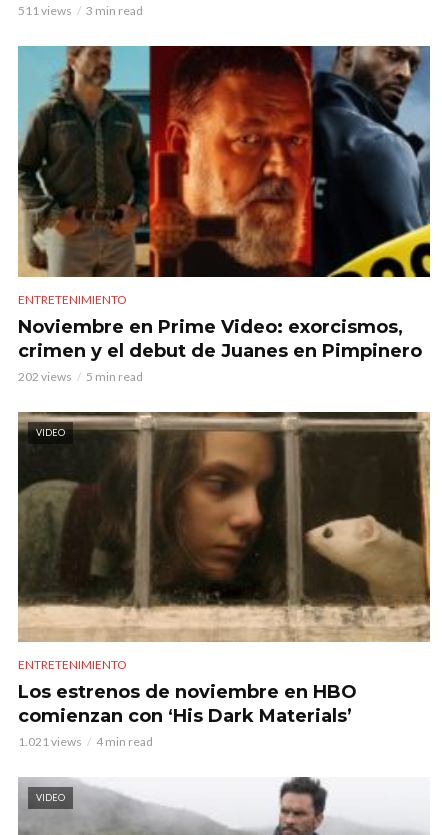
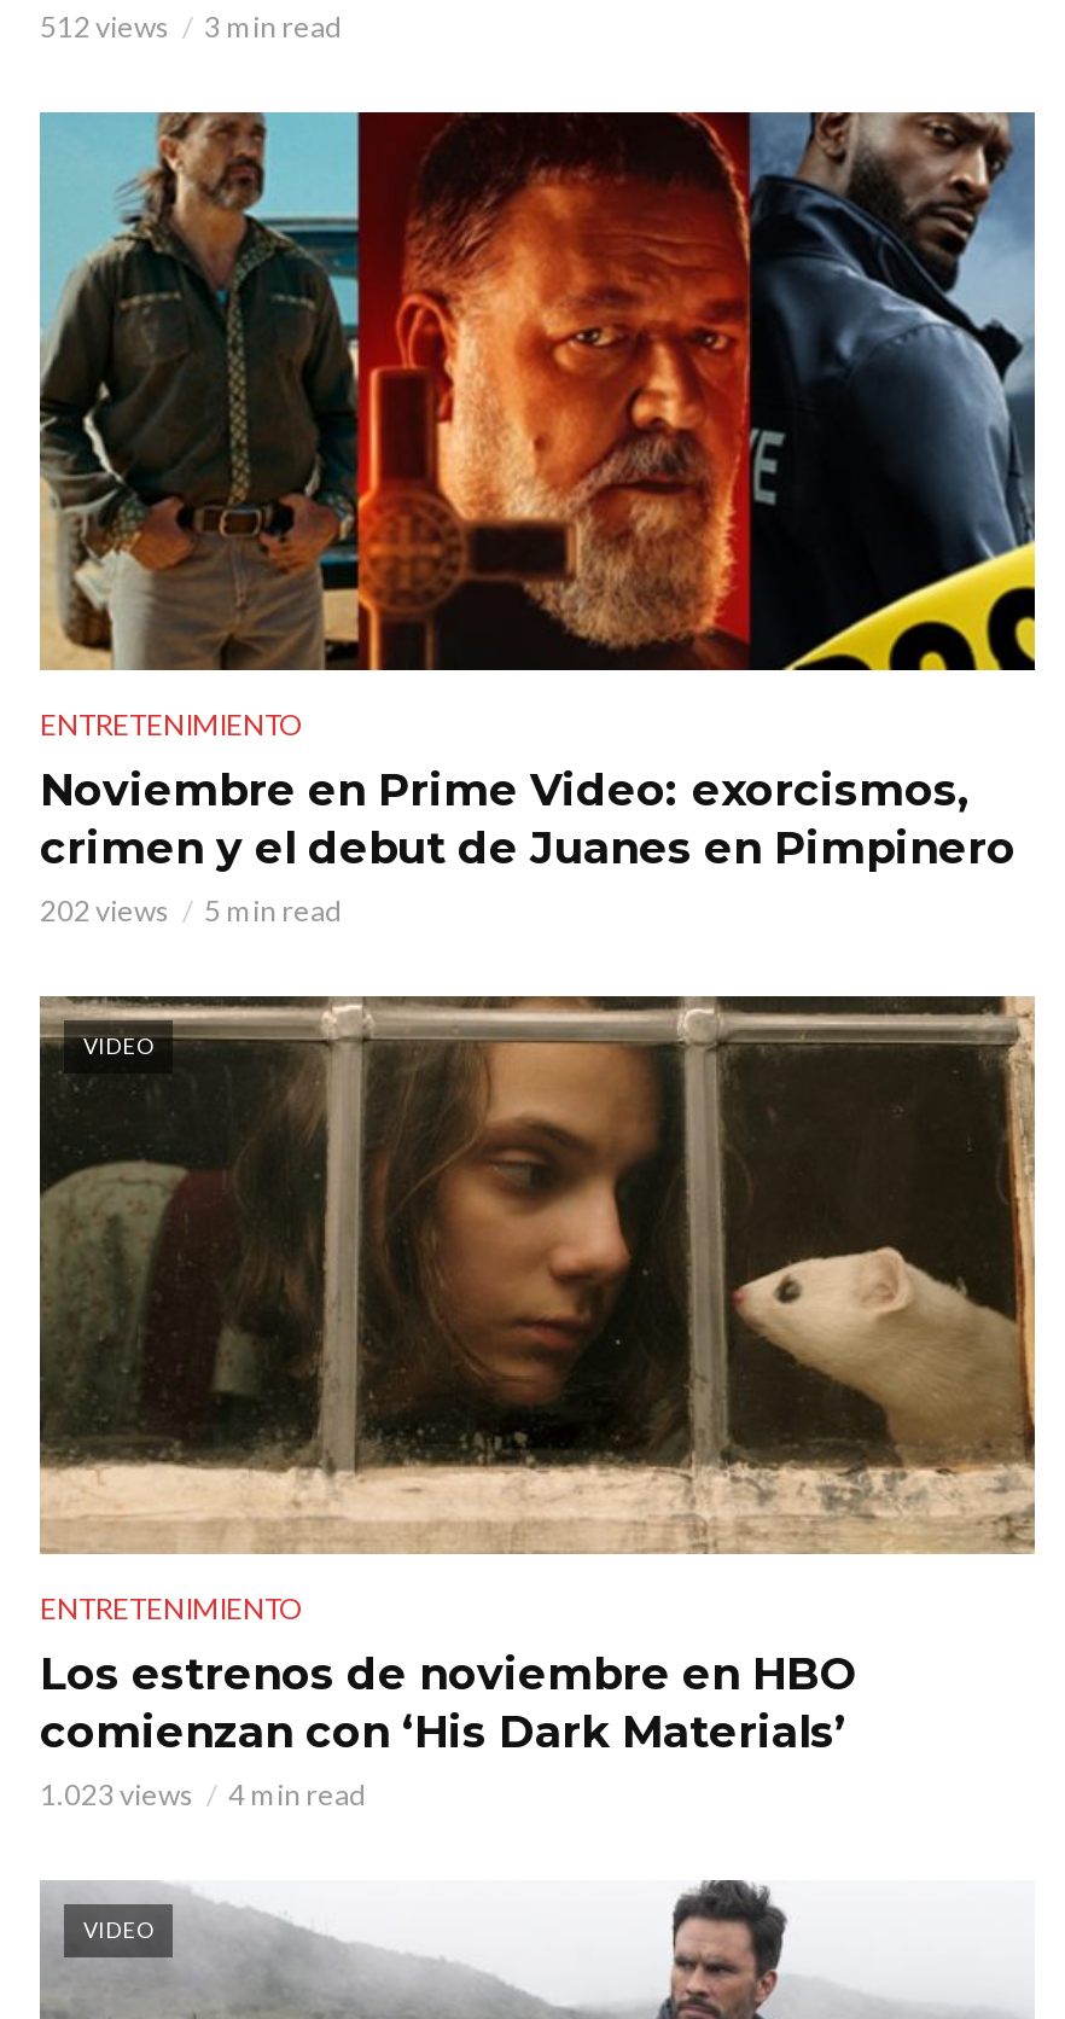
[18,3,143,18] 511 views 3 min read -> [40,8,342,44] 512 views 3 min read
[18,734,153,749] 1.021 views 4 min read -> [40,1775,366,1812] 1.023 views 4 min read

